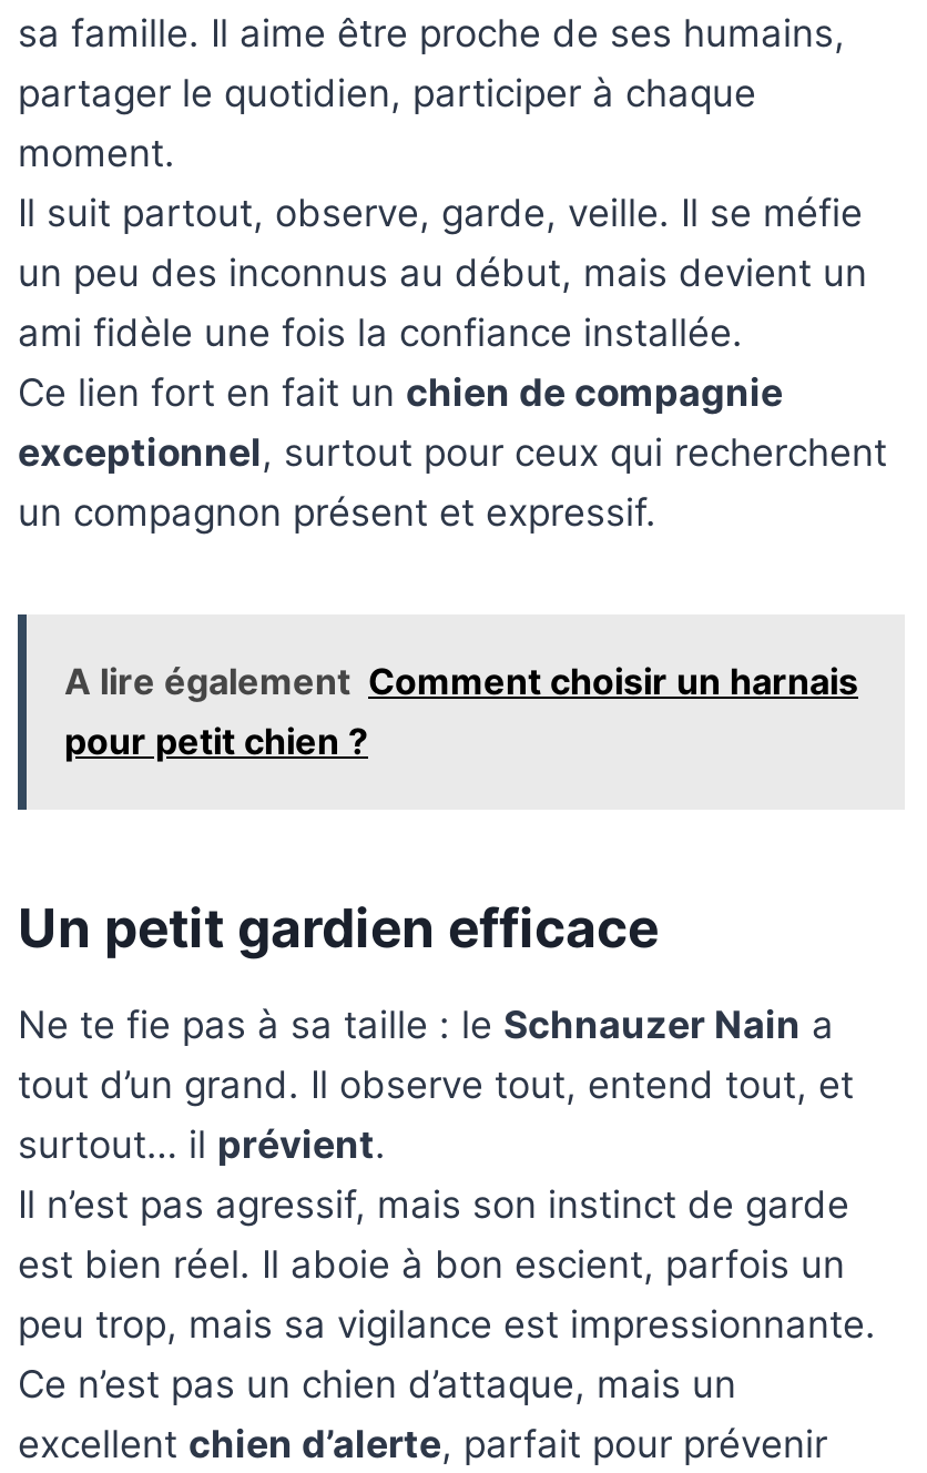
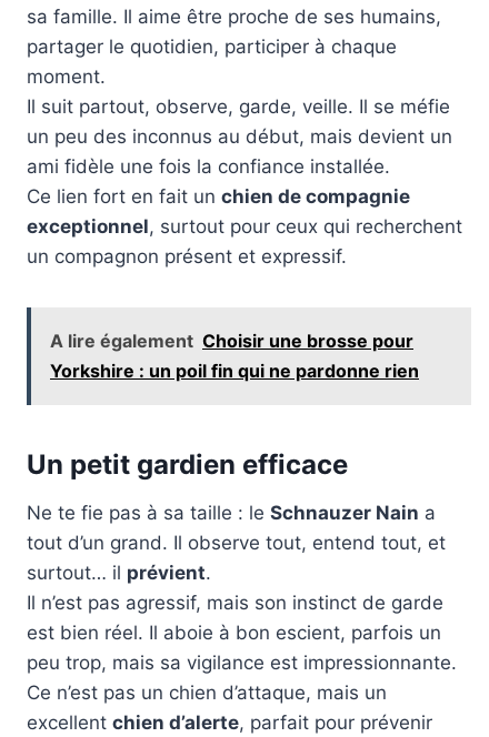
[64,658,858,762] A lire également Comment choisir un harnais | pour petit chien ? -> [50,329,419,381] A lire également Choisir une brosse pour | Yorkshire : un poil fin qui ne pardonne rien

